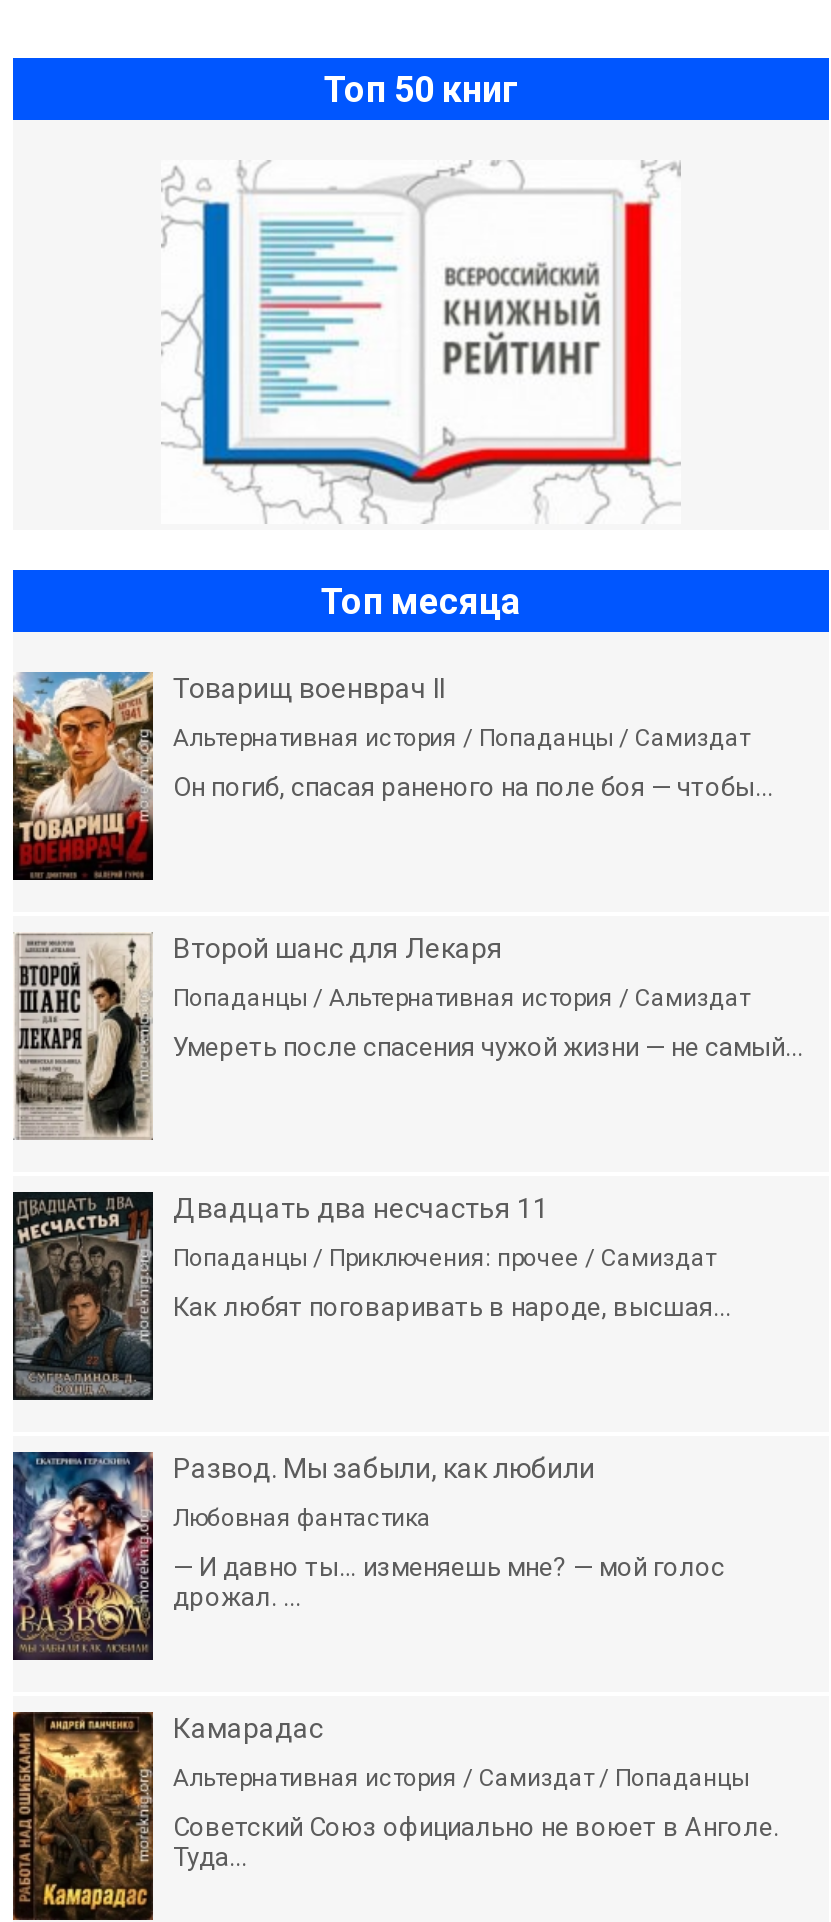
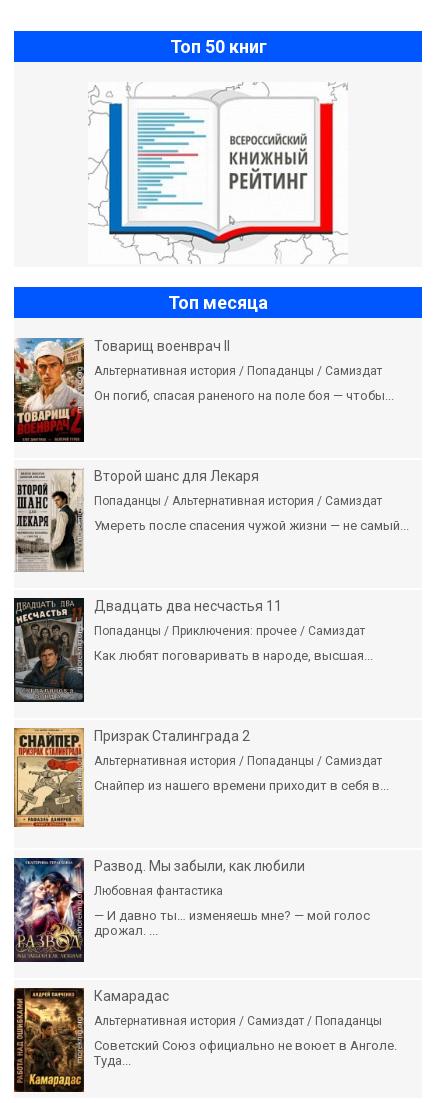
none -> [13,727,389,832] [image] | Призрак Сталинграда 2 | Альтернативная история / Попаданцы / Самиздат | Снайпер из нашего времени приходит в себя в...

